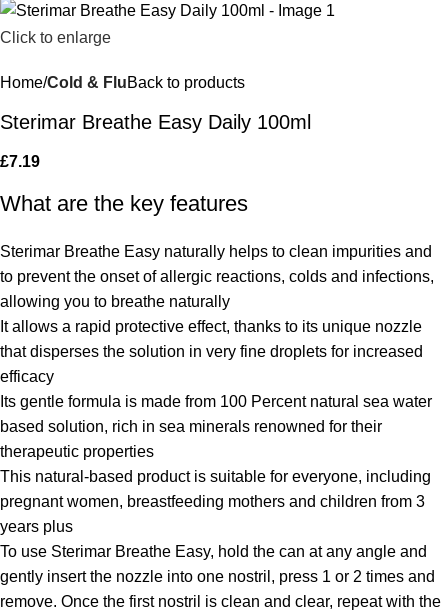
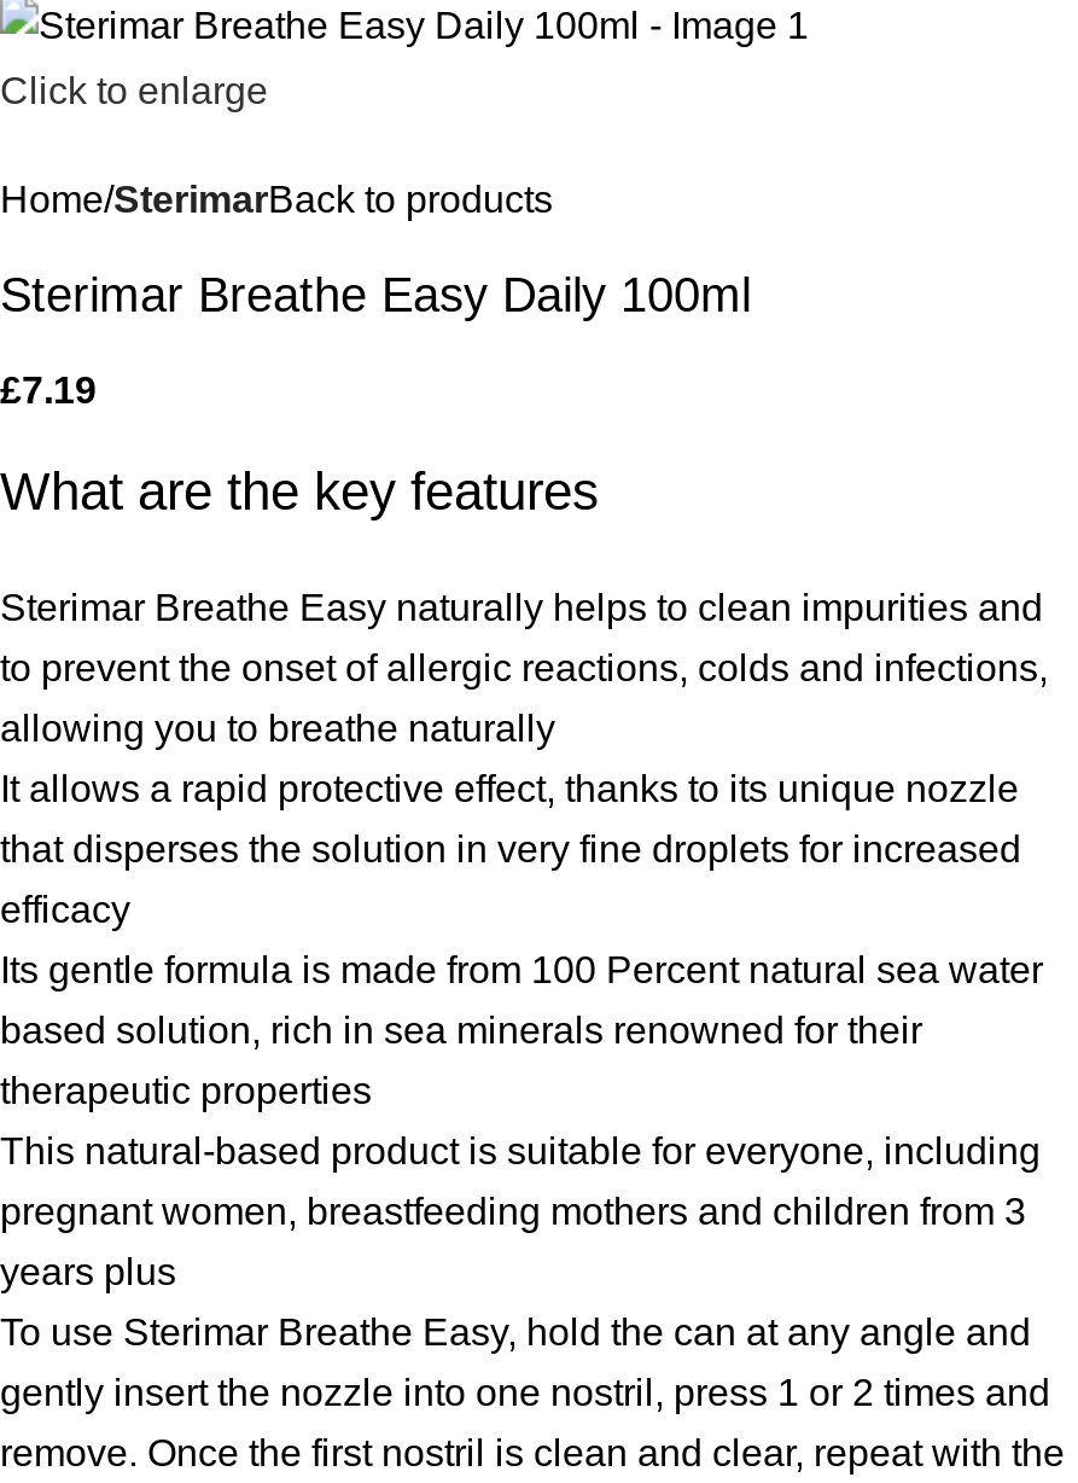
[0,73,245,90] Home Cold & FluBack to products -> [0,178,553,219] Home SterimarBack to products

